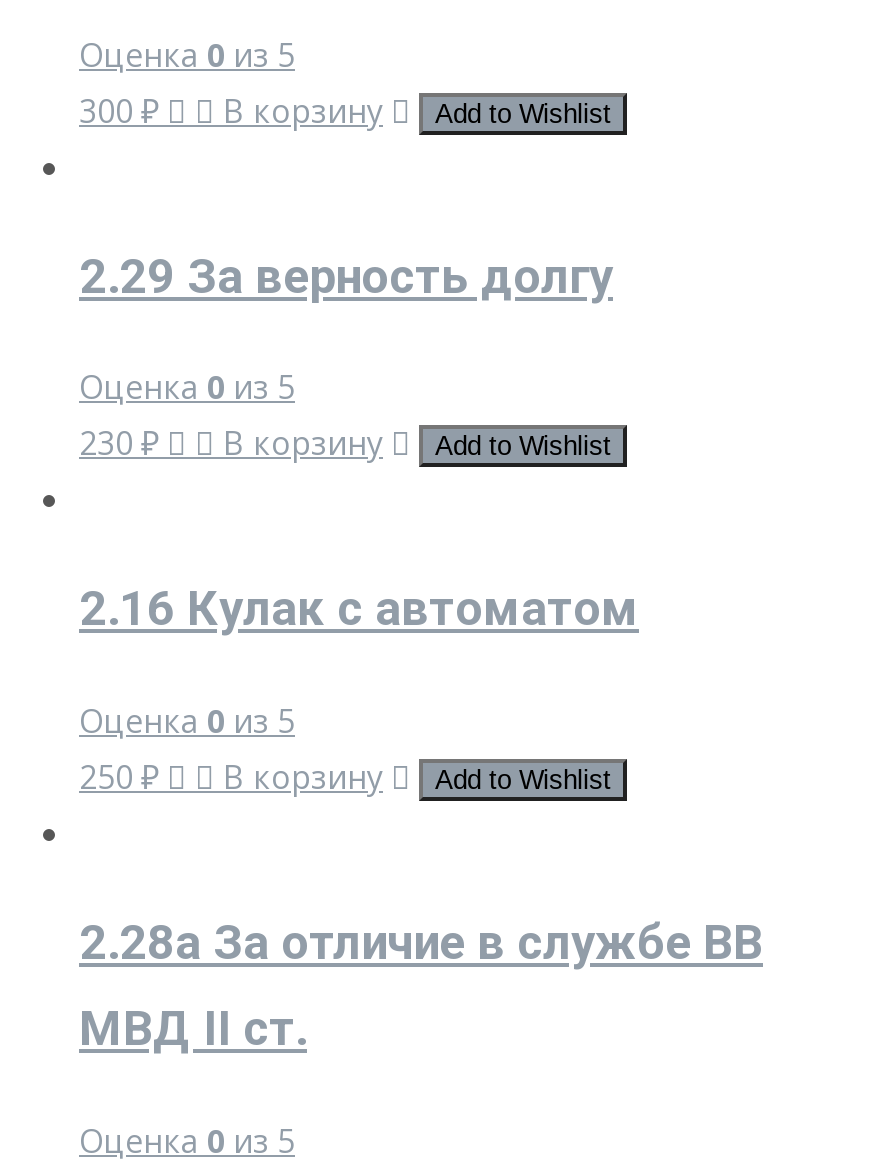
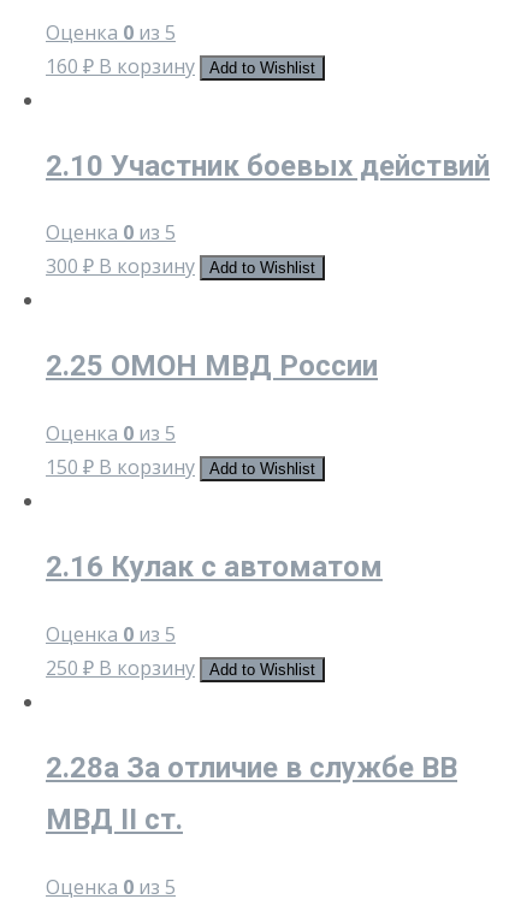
[79,88,383,132] 300 ₽ | В корзину -> [46,53,195,79] 160 ₽ В корзину
[79,248,613,304] 2.29 За верность долгу -> [46,149,490,182] 2.10 Участник боевых действий
[79,422,383,466] 230 ₽ | В корзину -> [46,253,378,481] 300 ₽ В корзину | Add to Wishlist | 2.25 ОМОН МВД России | Оценка 0 из 5 | 150 ₽ В корзину

